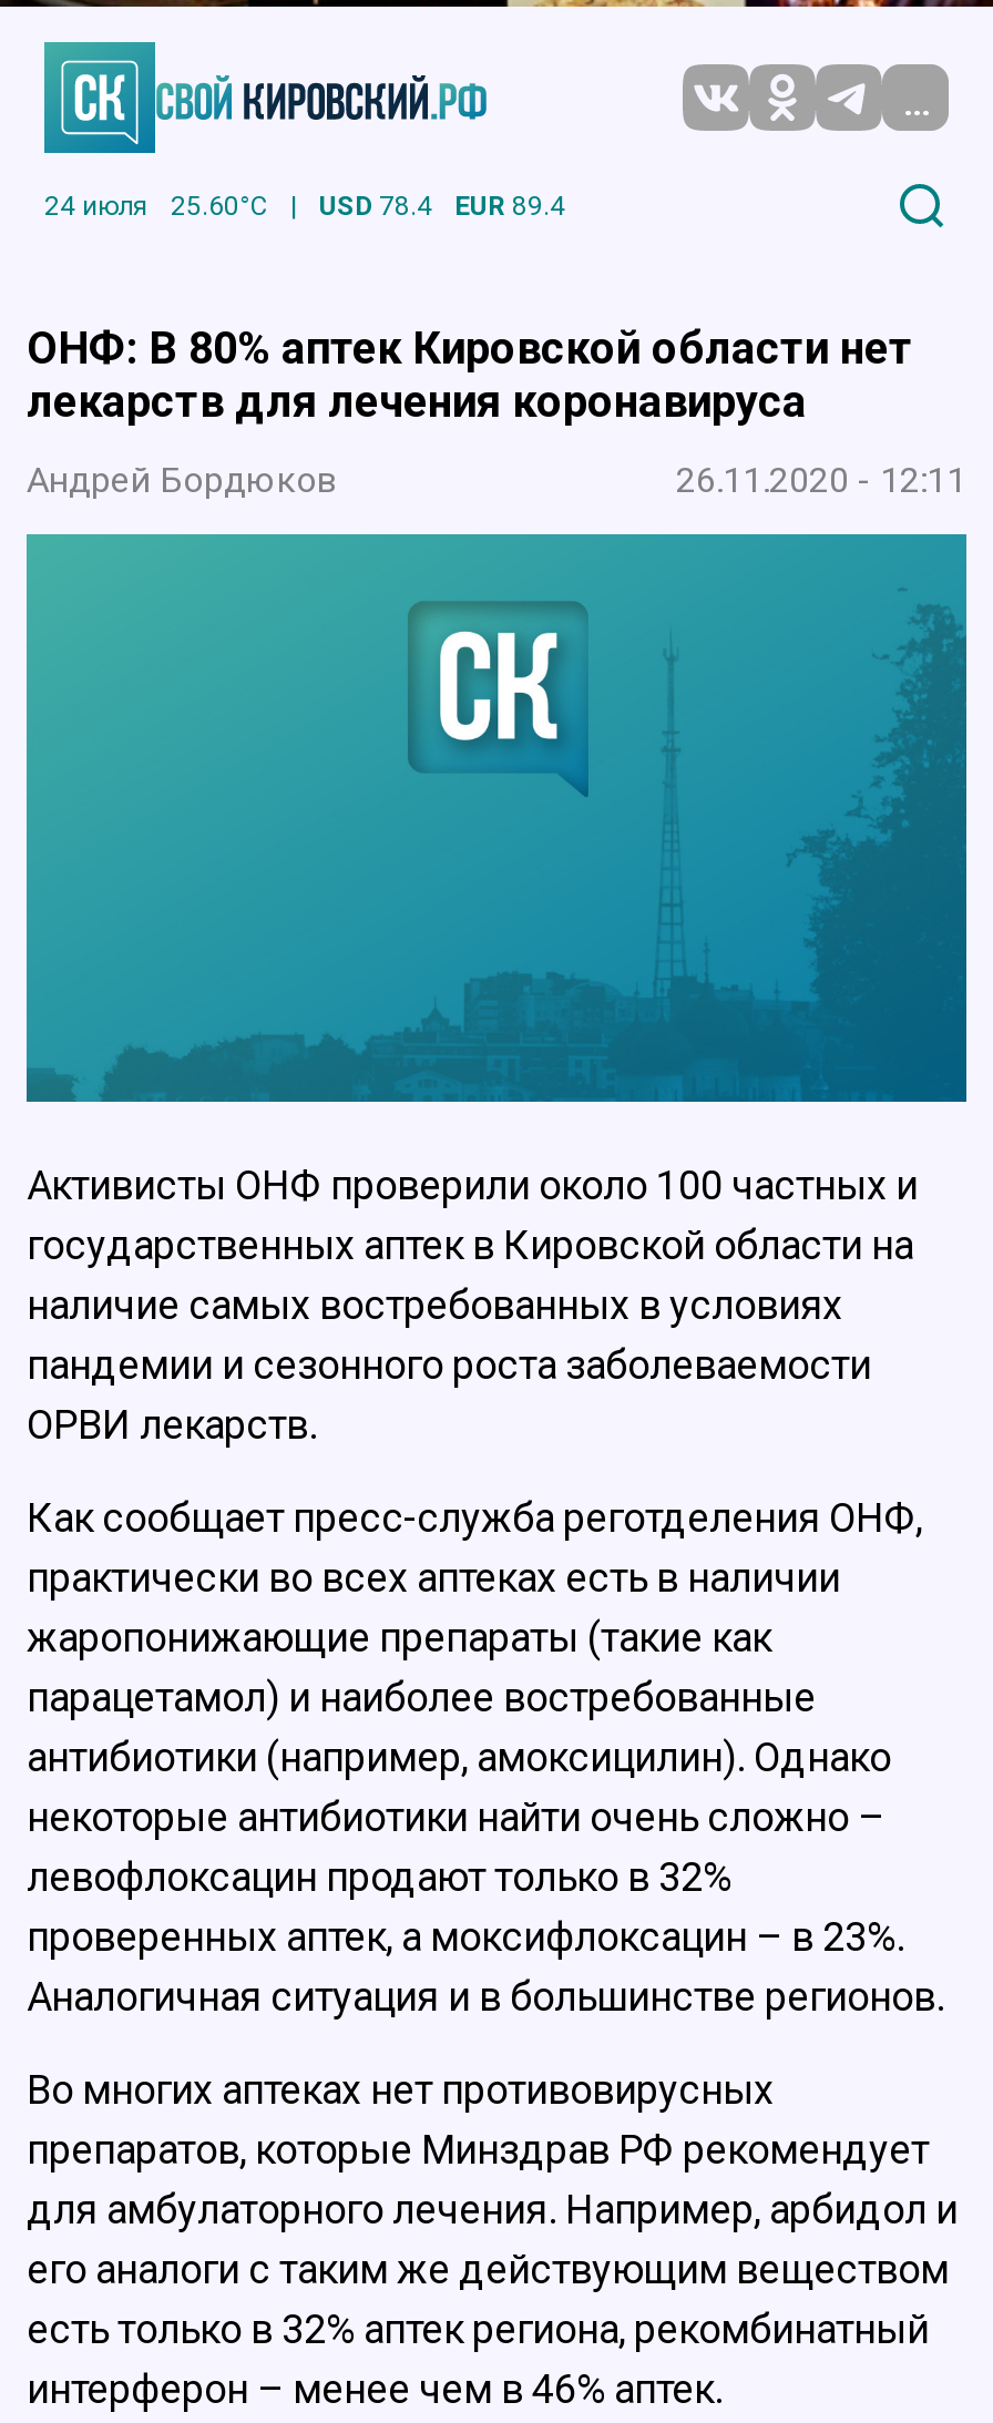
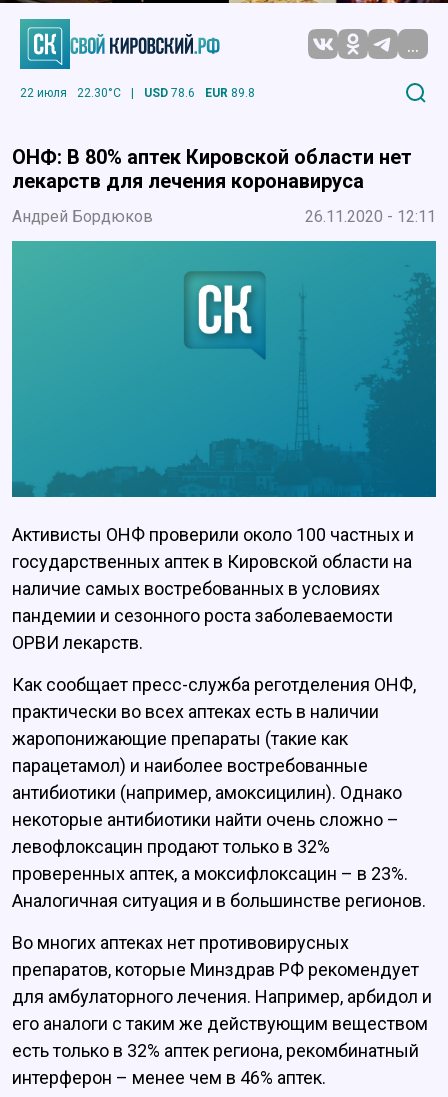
[44,190,268,221] 24 июля | 25.60°C -> [20,86,121,100] 22 июля | 22.30°C
[319,190,432,221] USD 78.4 -> [144,86,195,100] USD 78.6
[454,190,565,221] EUR 89.4 -> [205,86,255,100] EUR 89.8

